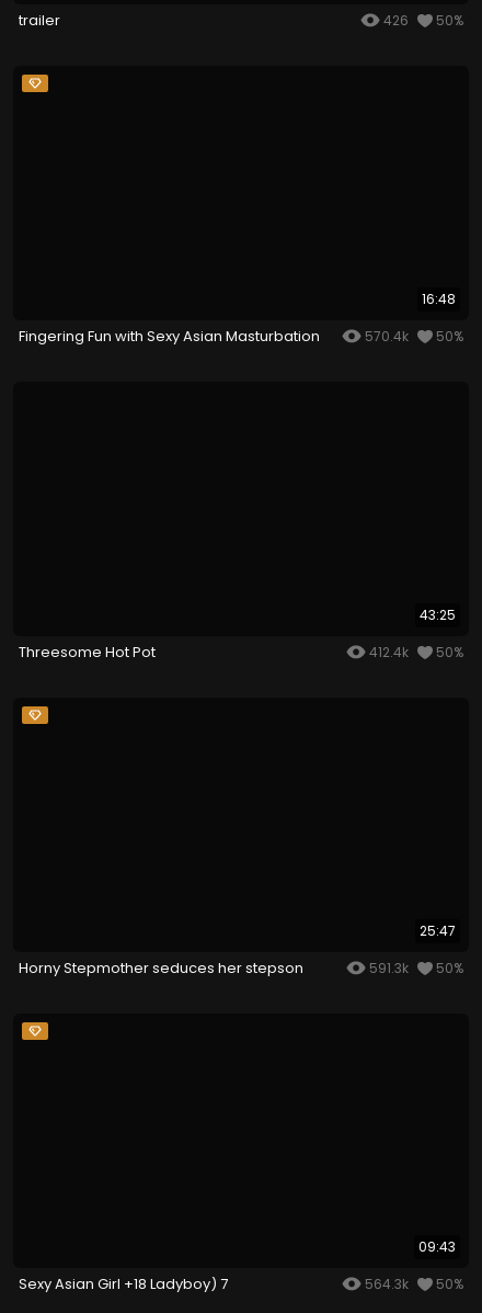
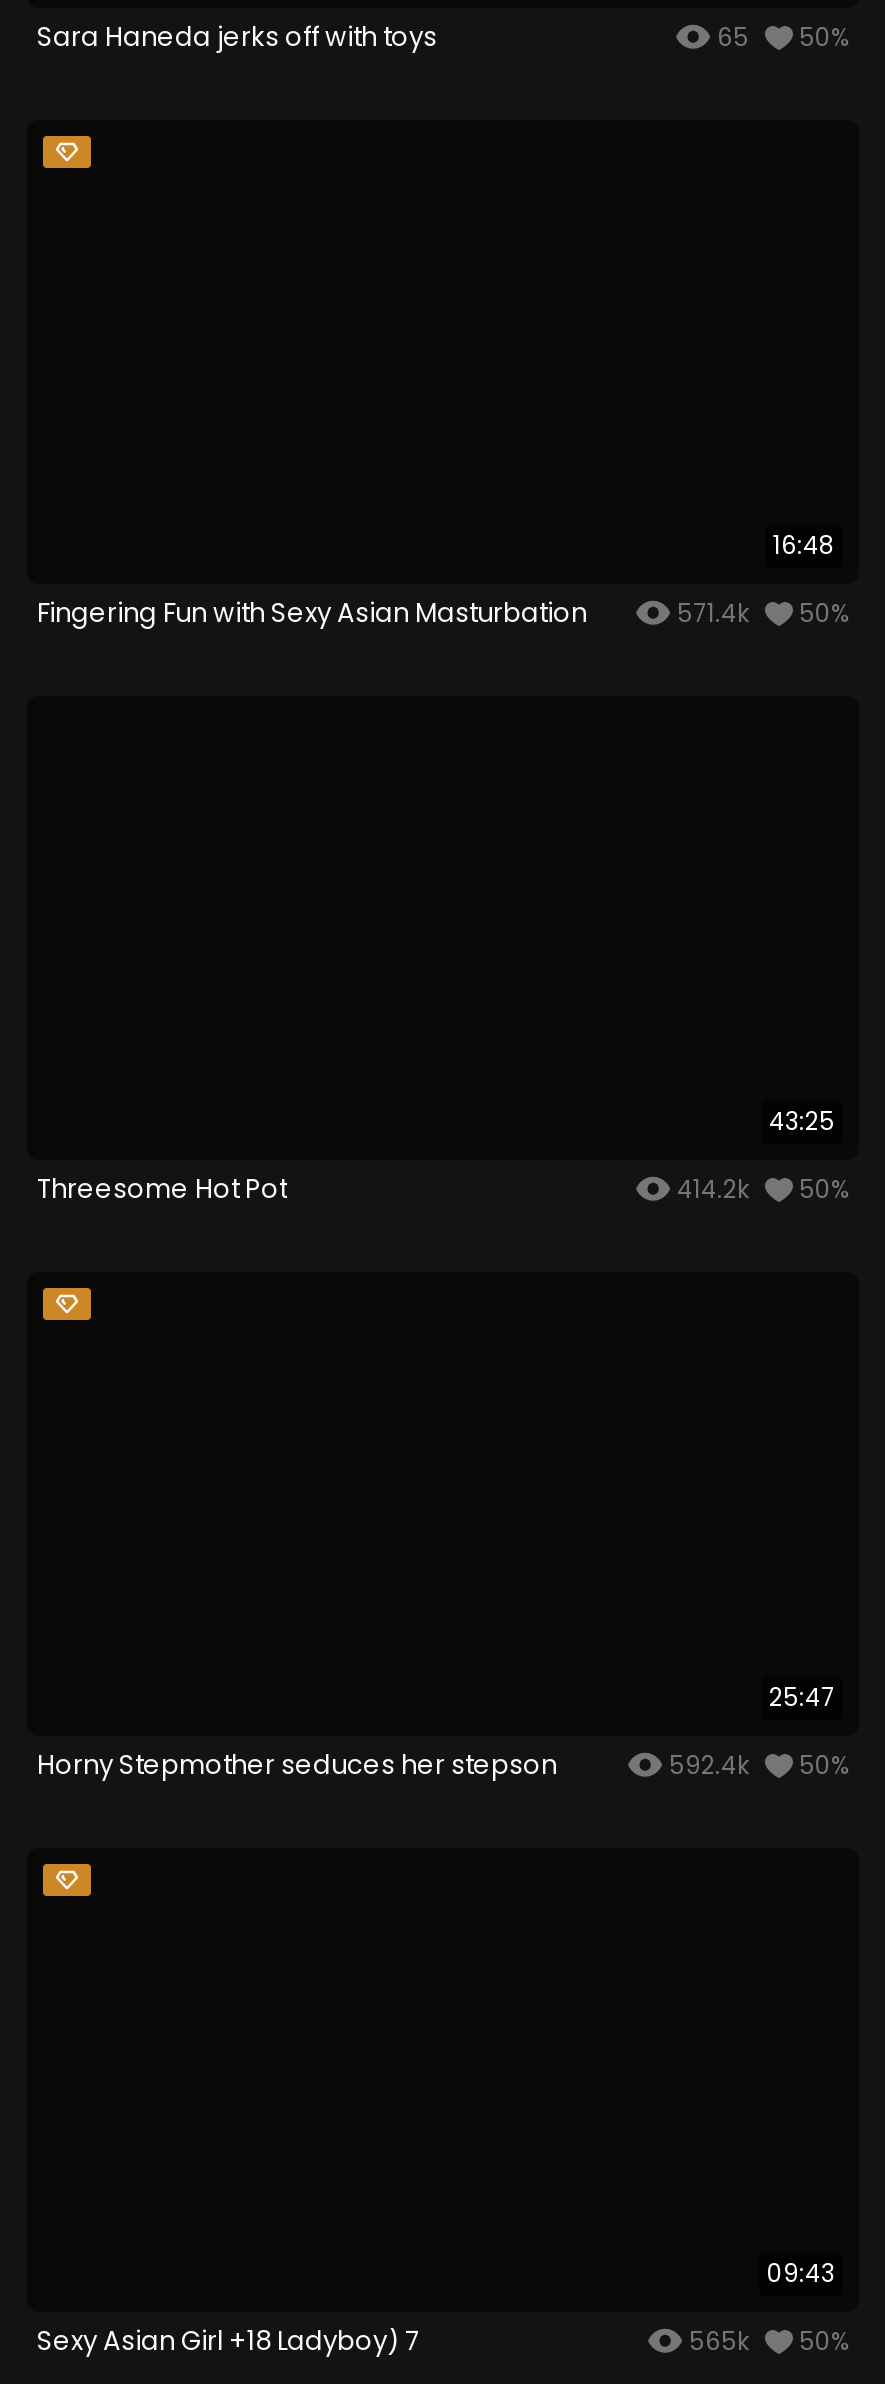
[19,10,412,31] trailer | 426 -> [37,18,755,56] Sara Haneda jerks off with toys | 65
[361,327,463,345] 570.4k 50% -> [671,596,849,630] 571.4k 50%
[366,643,463,661] 412.4k 50% -> [671,1172,849,1206] 414.2k 50%
[366,958,463,977] 591.3k 50% -> [663,1747,849,1781] 592.4k 50%
[361,1274,463,1293] 564.3k 50% -> [683,2323,849,2357] 565k 50%

